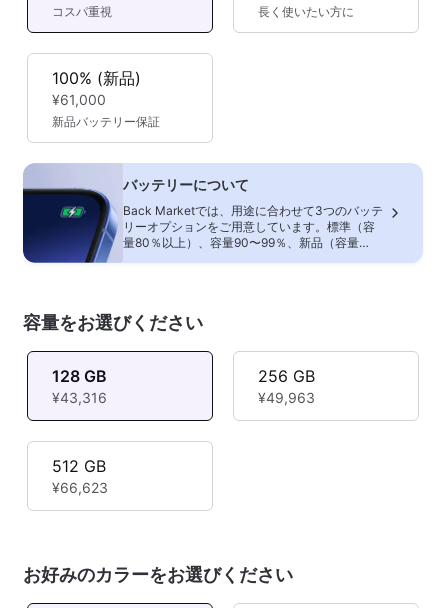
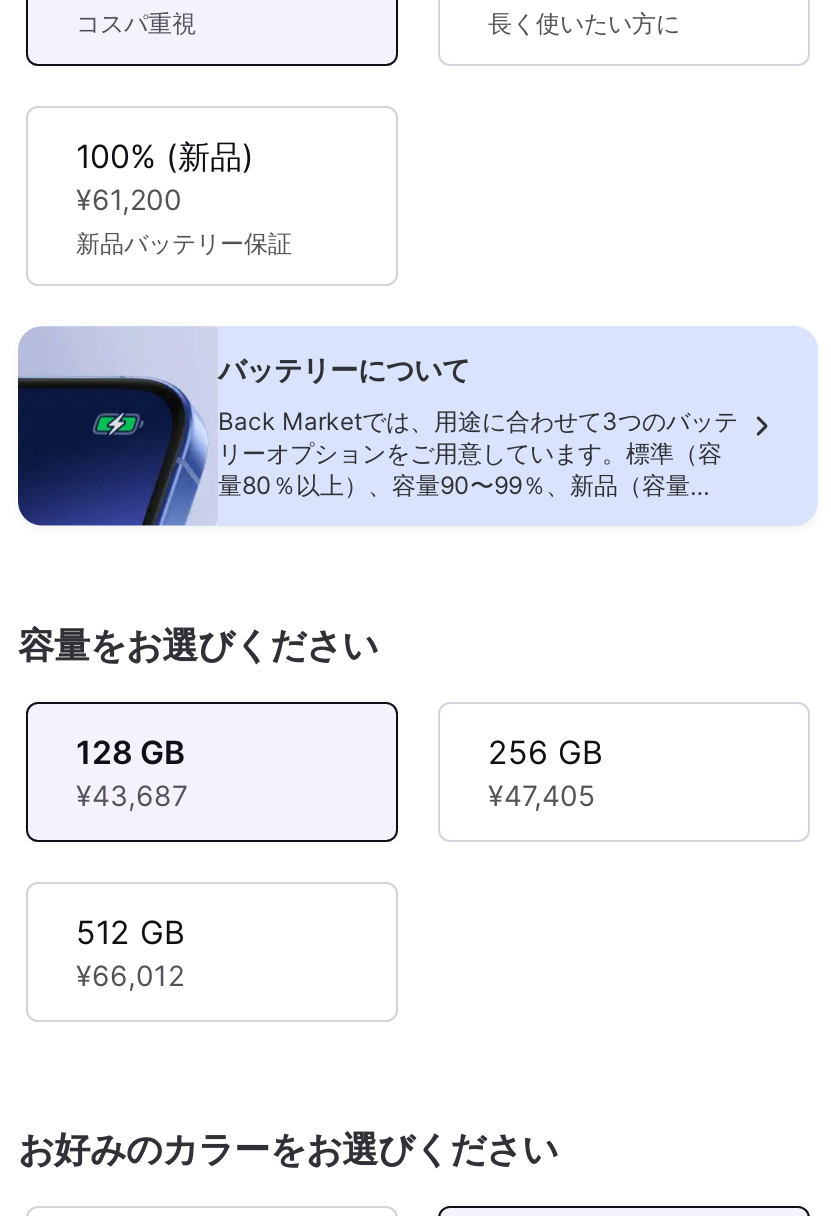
[52,91,106,108] ¥61,000 -> [76,183,182,217] ¥61,200
[52,389,107,406] ¥43,316 -> [76,779,188,813] ¥43,687
[258,389,315,406] ¥49,963 -> [488,779,596,813] ¥47,405
[52,479,108,496] ¥66,623 -> [76,959,184,993] ¥66,012

